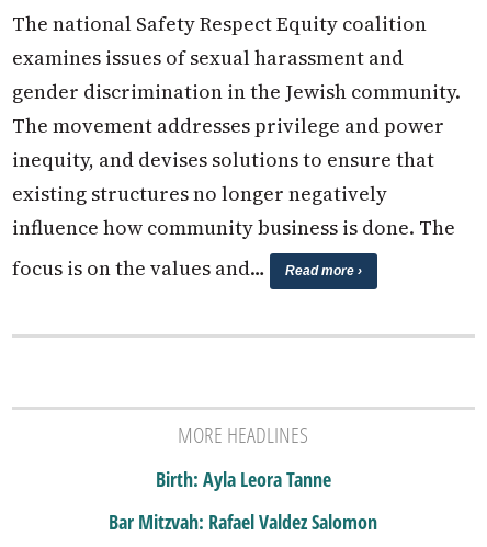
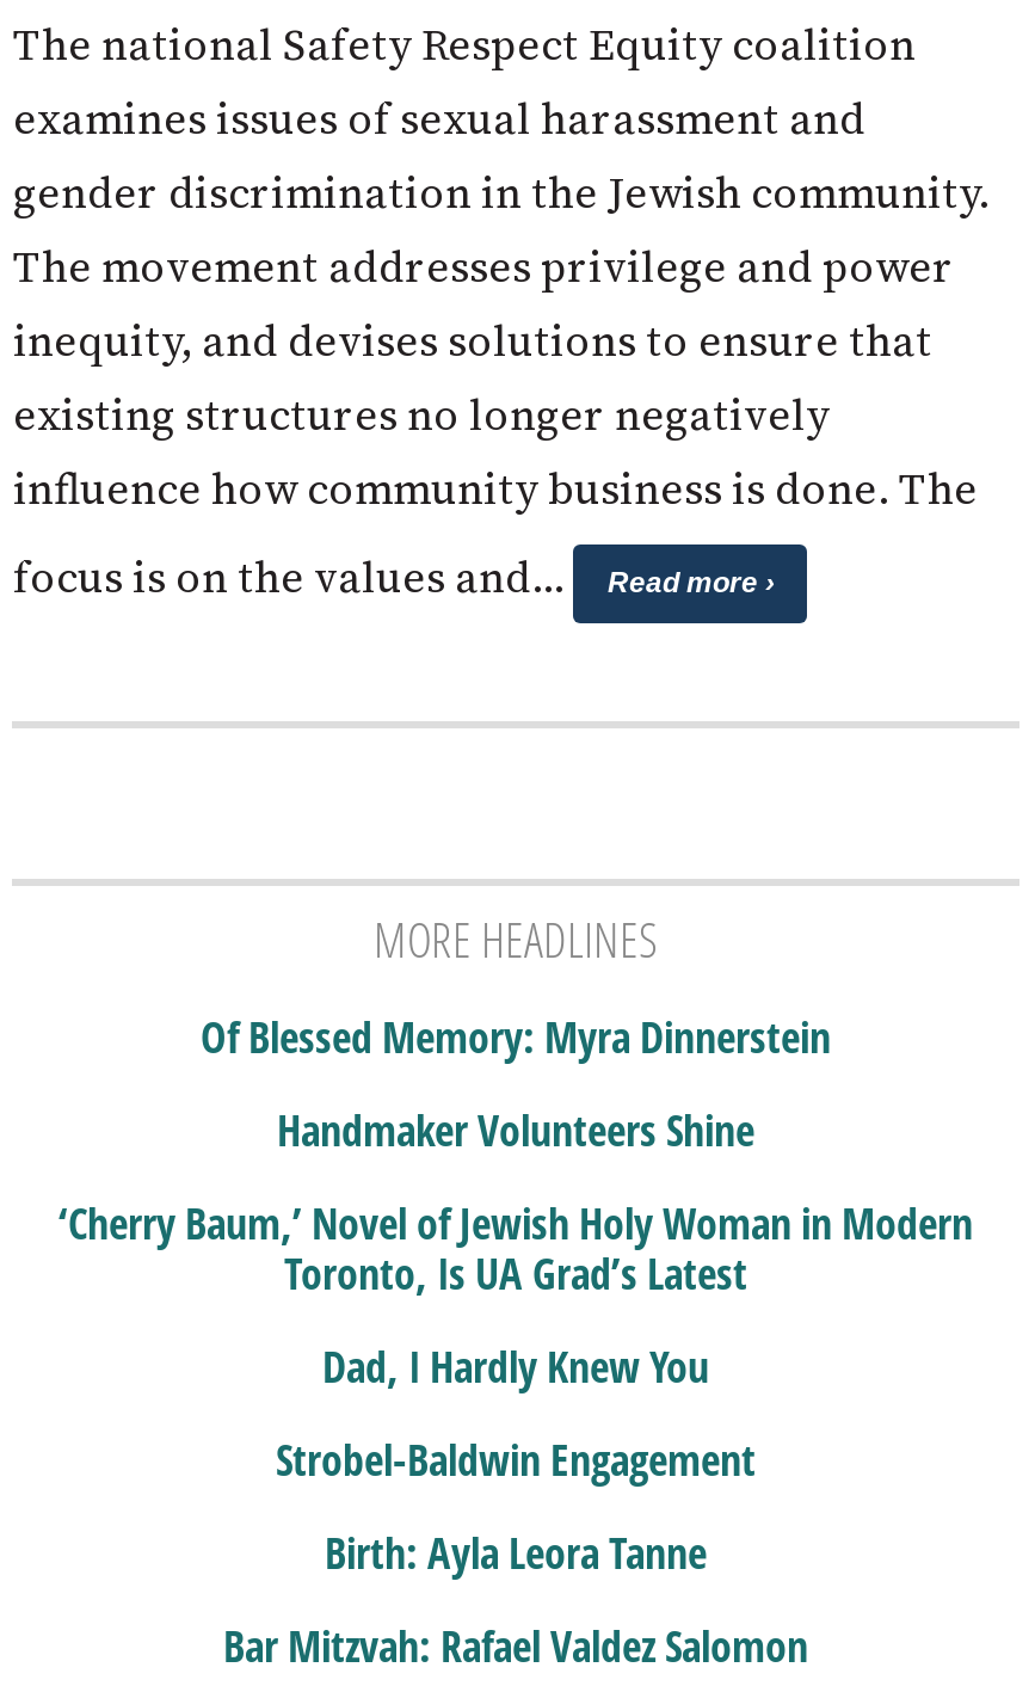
none -> [58,1009,973,1489] Of Blessed Memory: Myra Dinnerstein | Handmaker Volunteers Shine | ‘Cherry Baum,’ Novel of Jewish Holy Woman in Modern | Toronto, Is UA Grad’s Latest | Dad, I Hardly Knew You | Strobel-Baldwin Engagement

